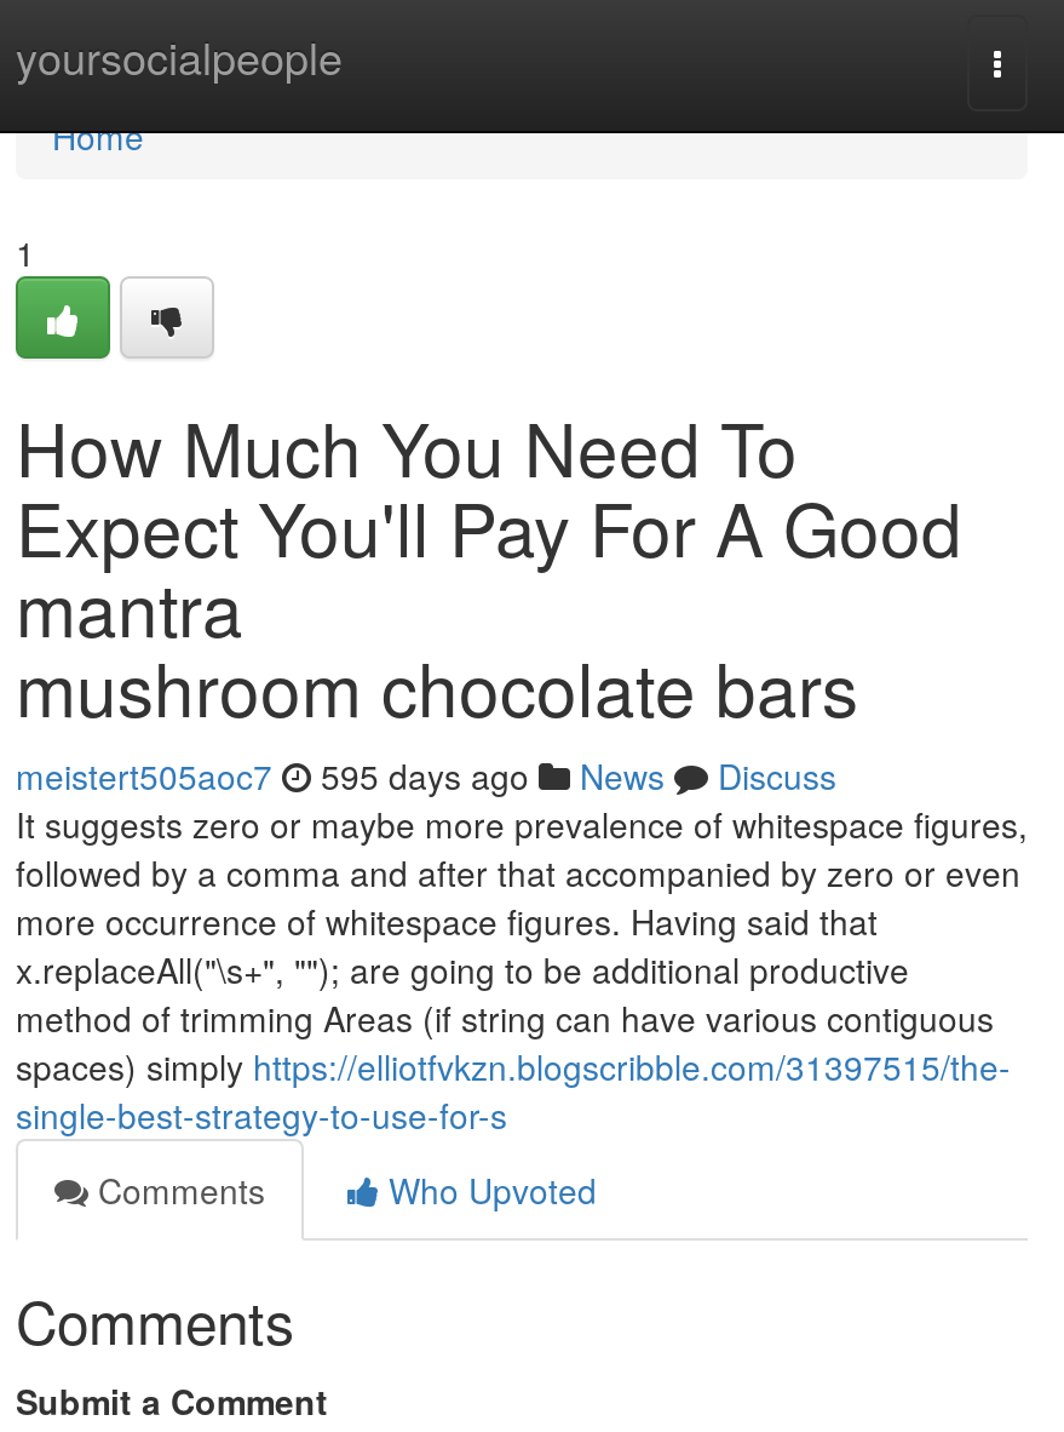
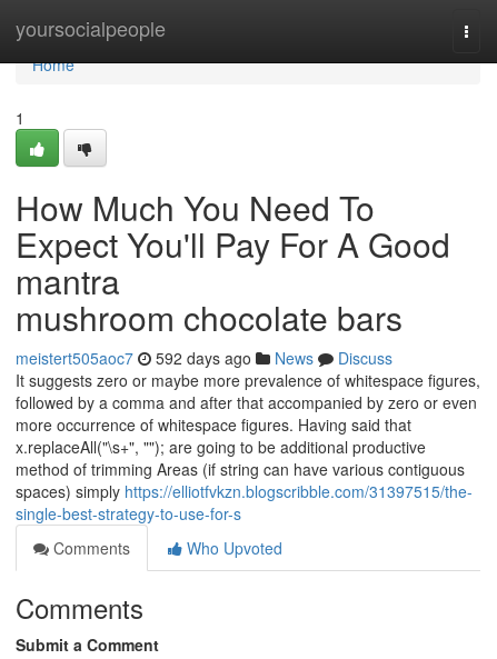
[16,751,836,800] meistert505aoc7 595 days ago News Discuss -> [16,347,392,369] meistert505aoc7 592 days ago News Discuss

